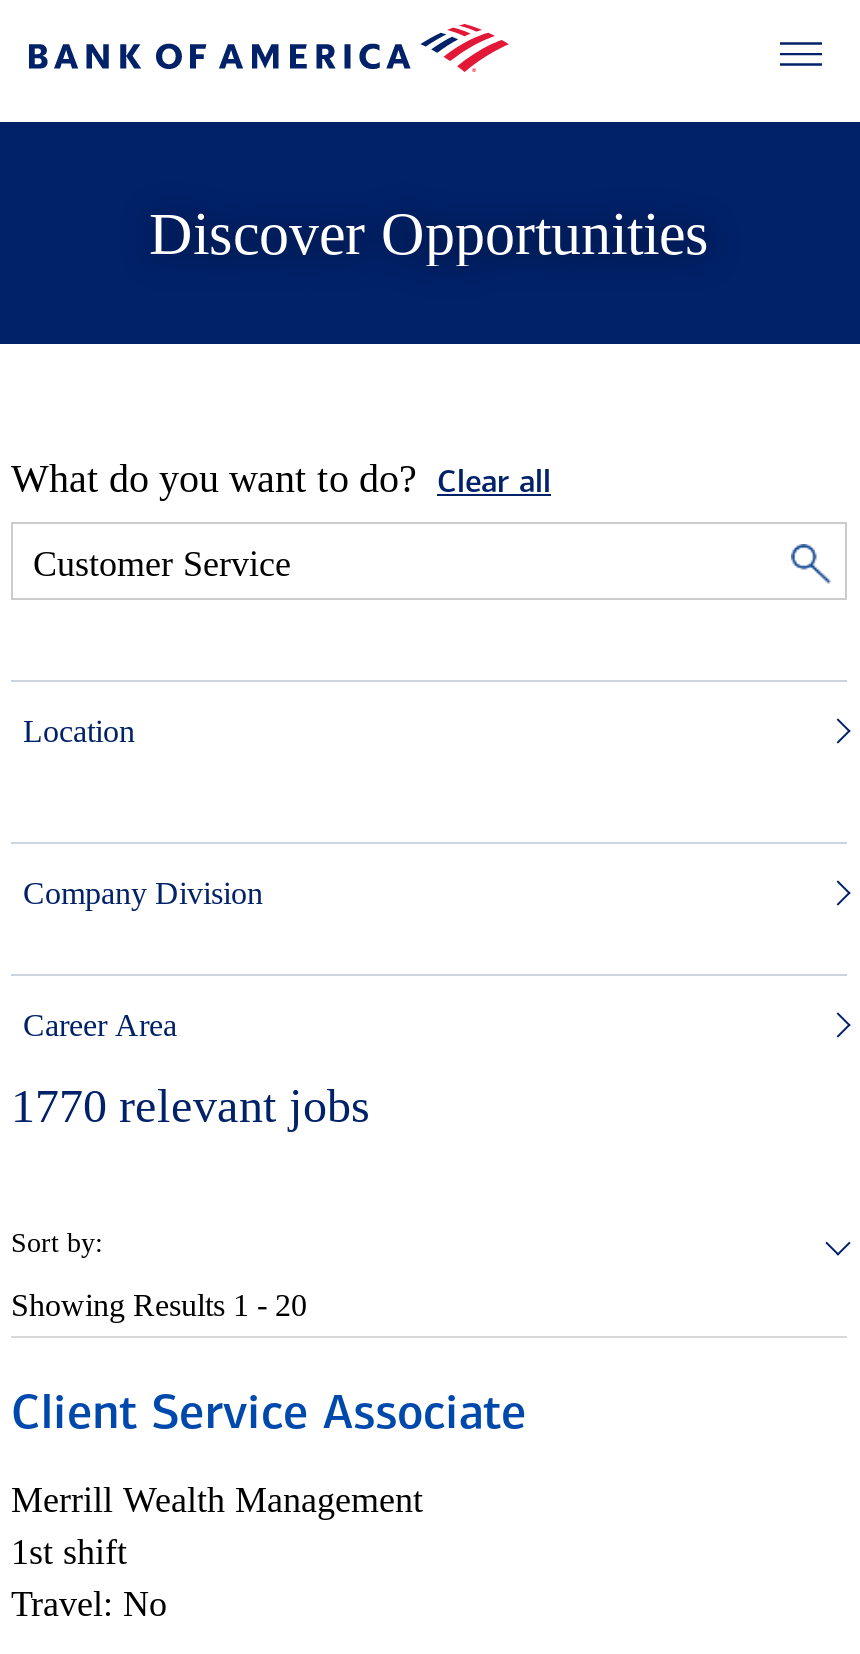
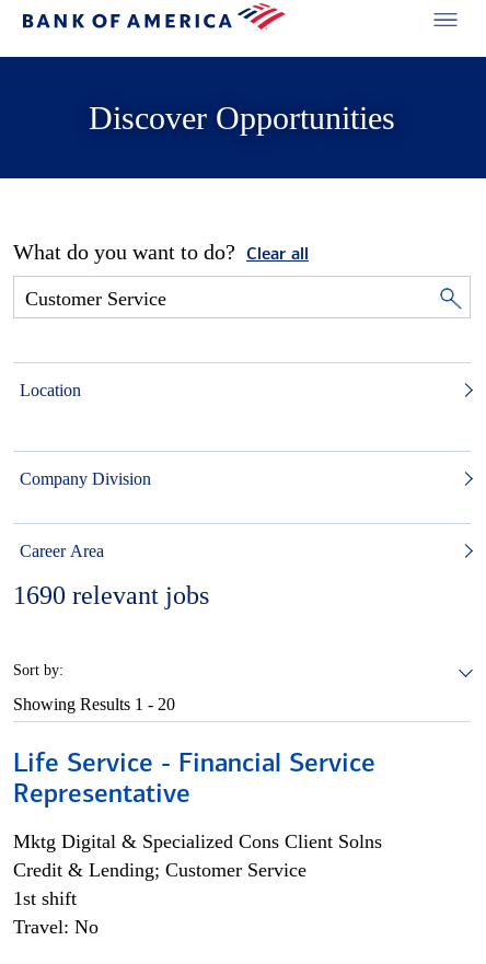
[11,1080,369,1132] 1770 relevant jobs -> [13,581,209,609] 1690 relevant jobs
[11,1392,527,1440] Client Service Associate -> [13,752,375,809] Life Service - Financial Service | Representative
[11,1480,423,1520] Merrill Wealth Management -> [13,831,382,881] Mktg Digital & Specialized Cons Client Solns | Credit & Lending; Customer Service

